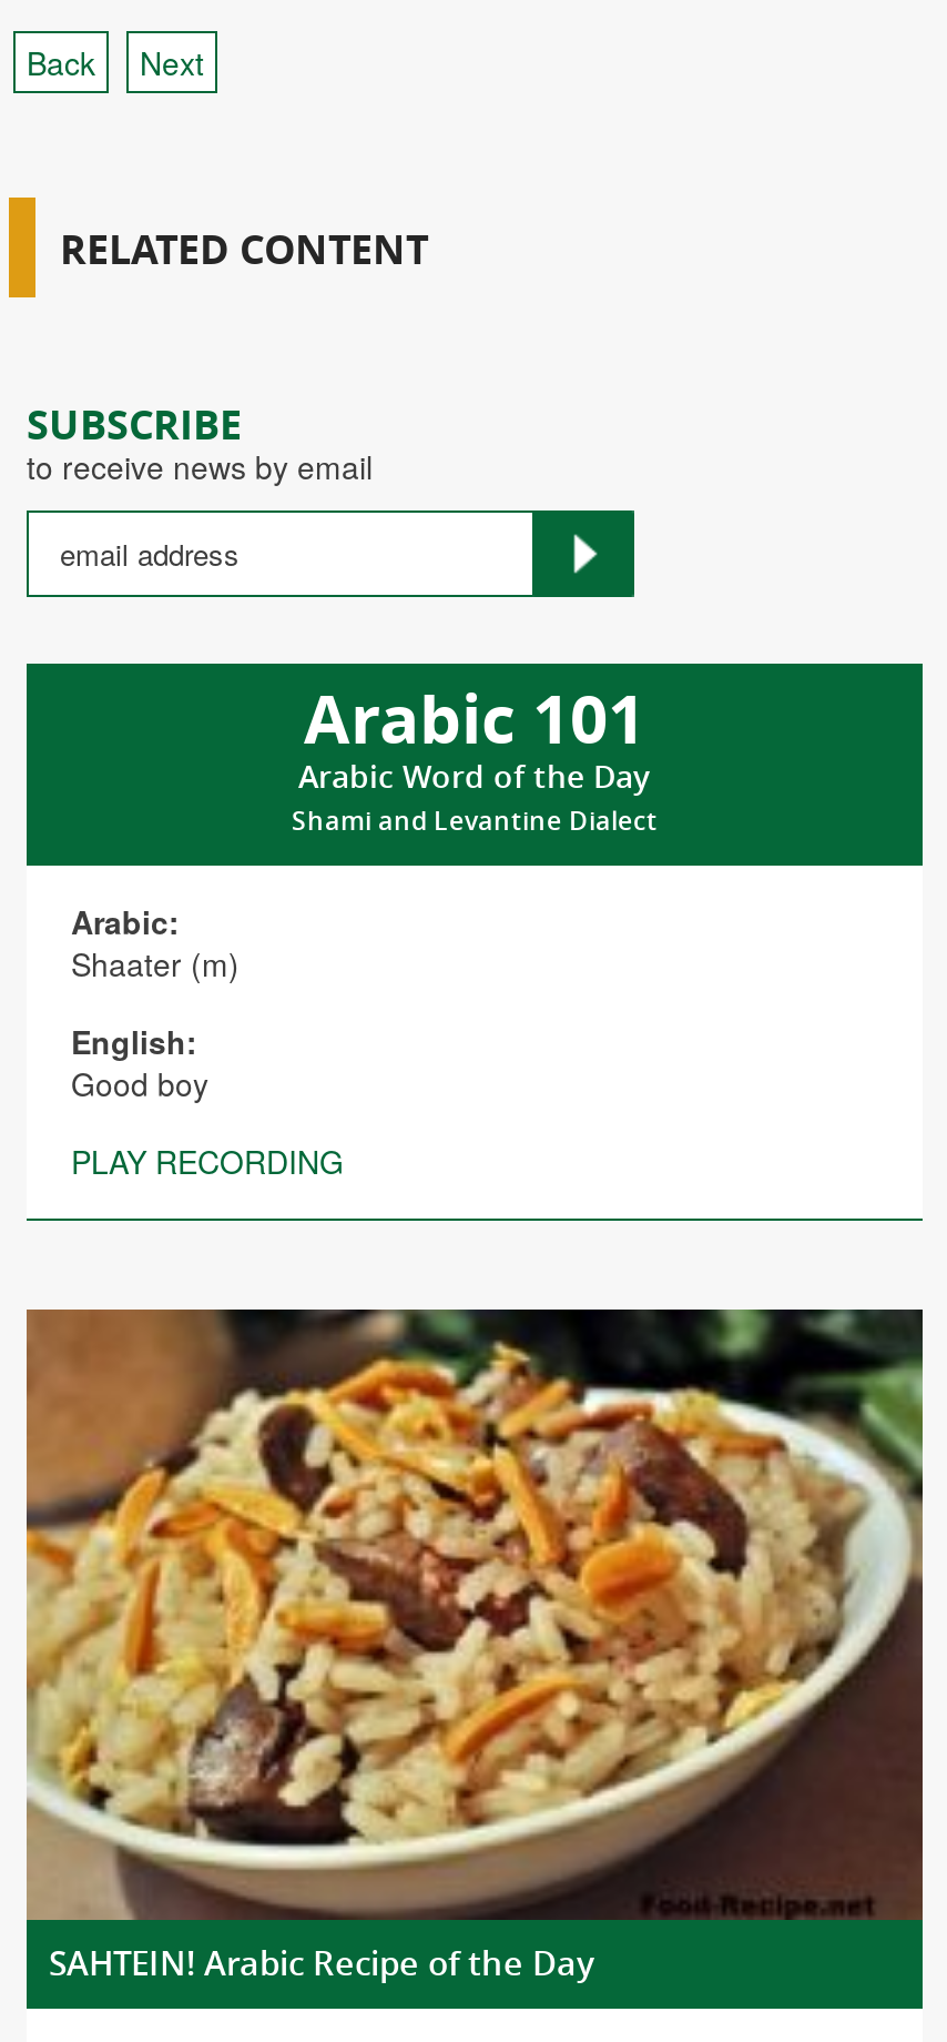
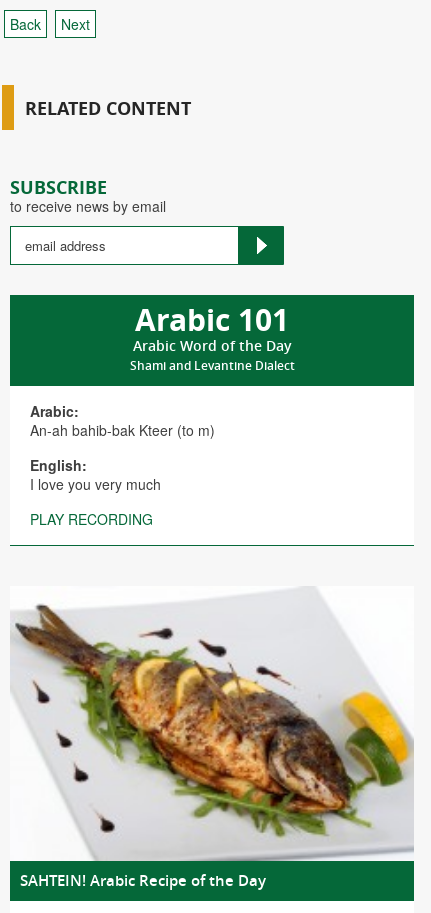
[71,942,240,986] Shaater (m) -> [30,420,215,440] An-ah bahib-bak Kteer (to m)
[71,1062,208,1106] Good boy -> [30,474,161,494] I love you very much
[24,1307,925,1922] [image] -> [10,586,414,862] [image]

